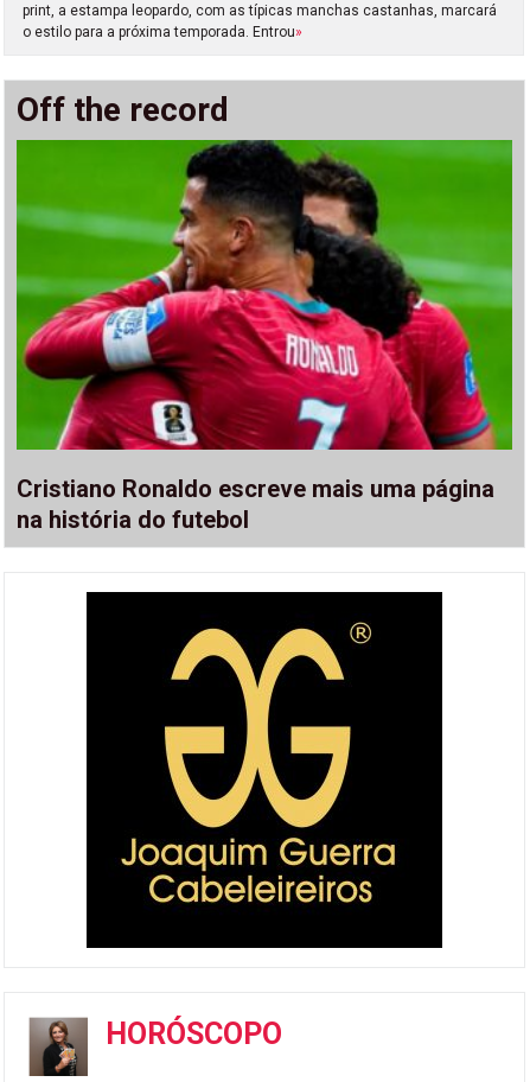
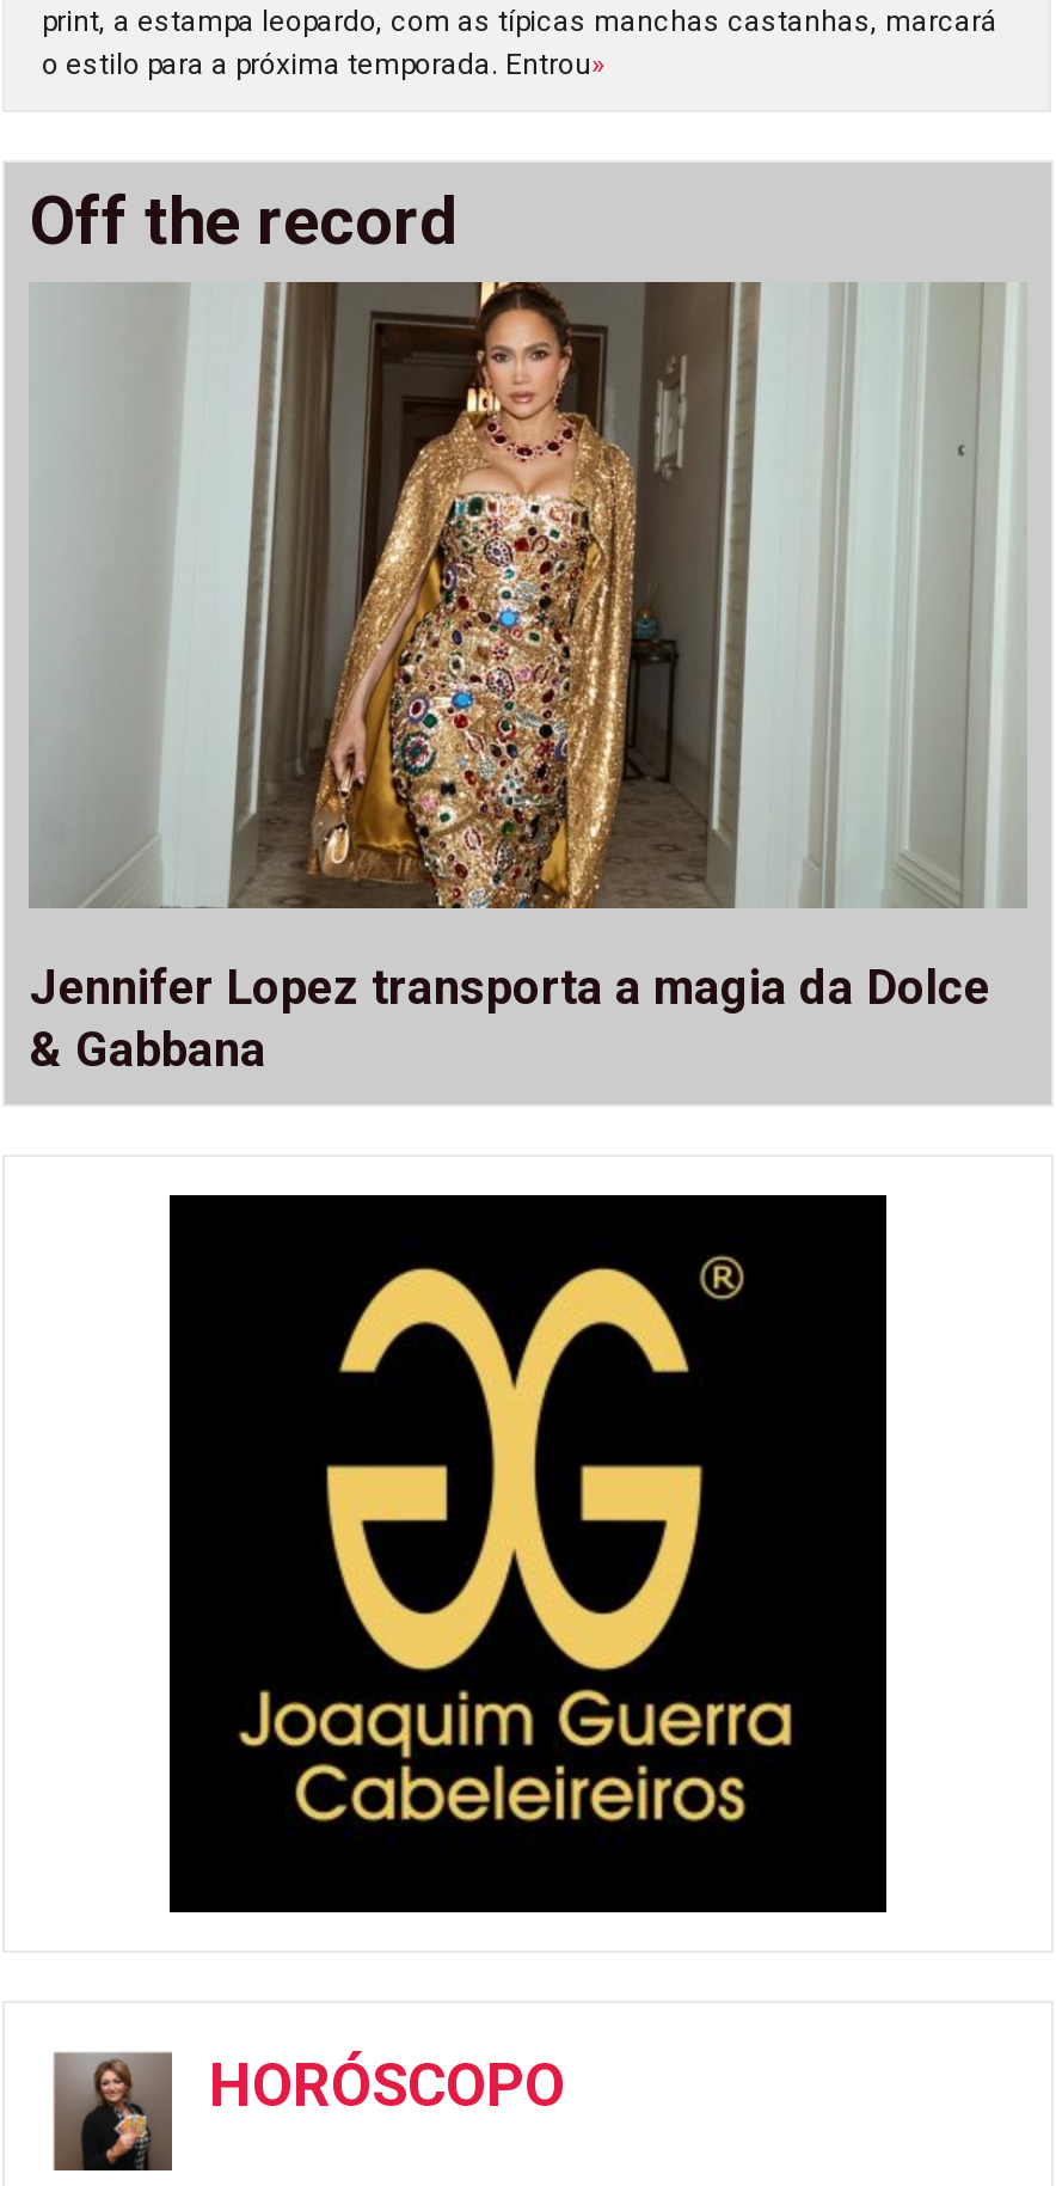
[15,139,513,534] [image] | Cristiano Ronaldo escreve mais uma página | na história do futebol -> [29,280,1027,1078] [image] | Jennifer Lopez transporta a magia da Dolce | & Gabbana

